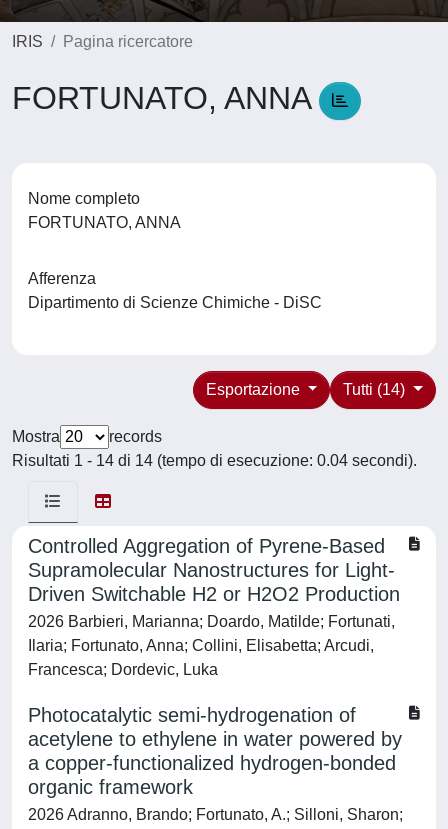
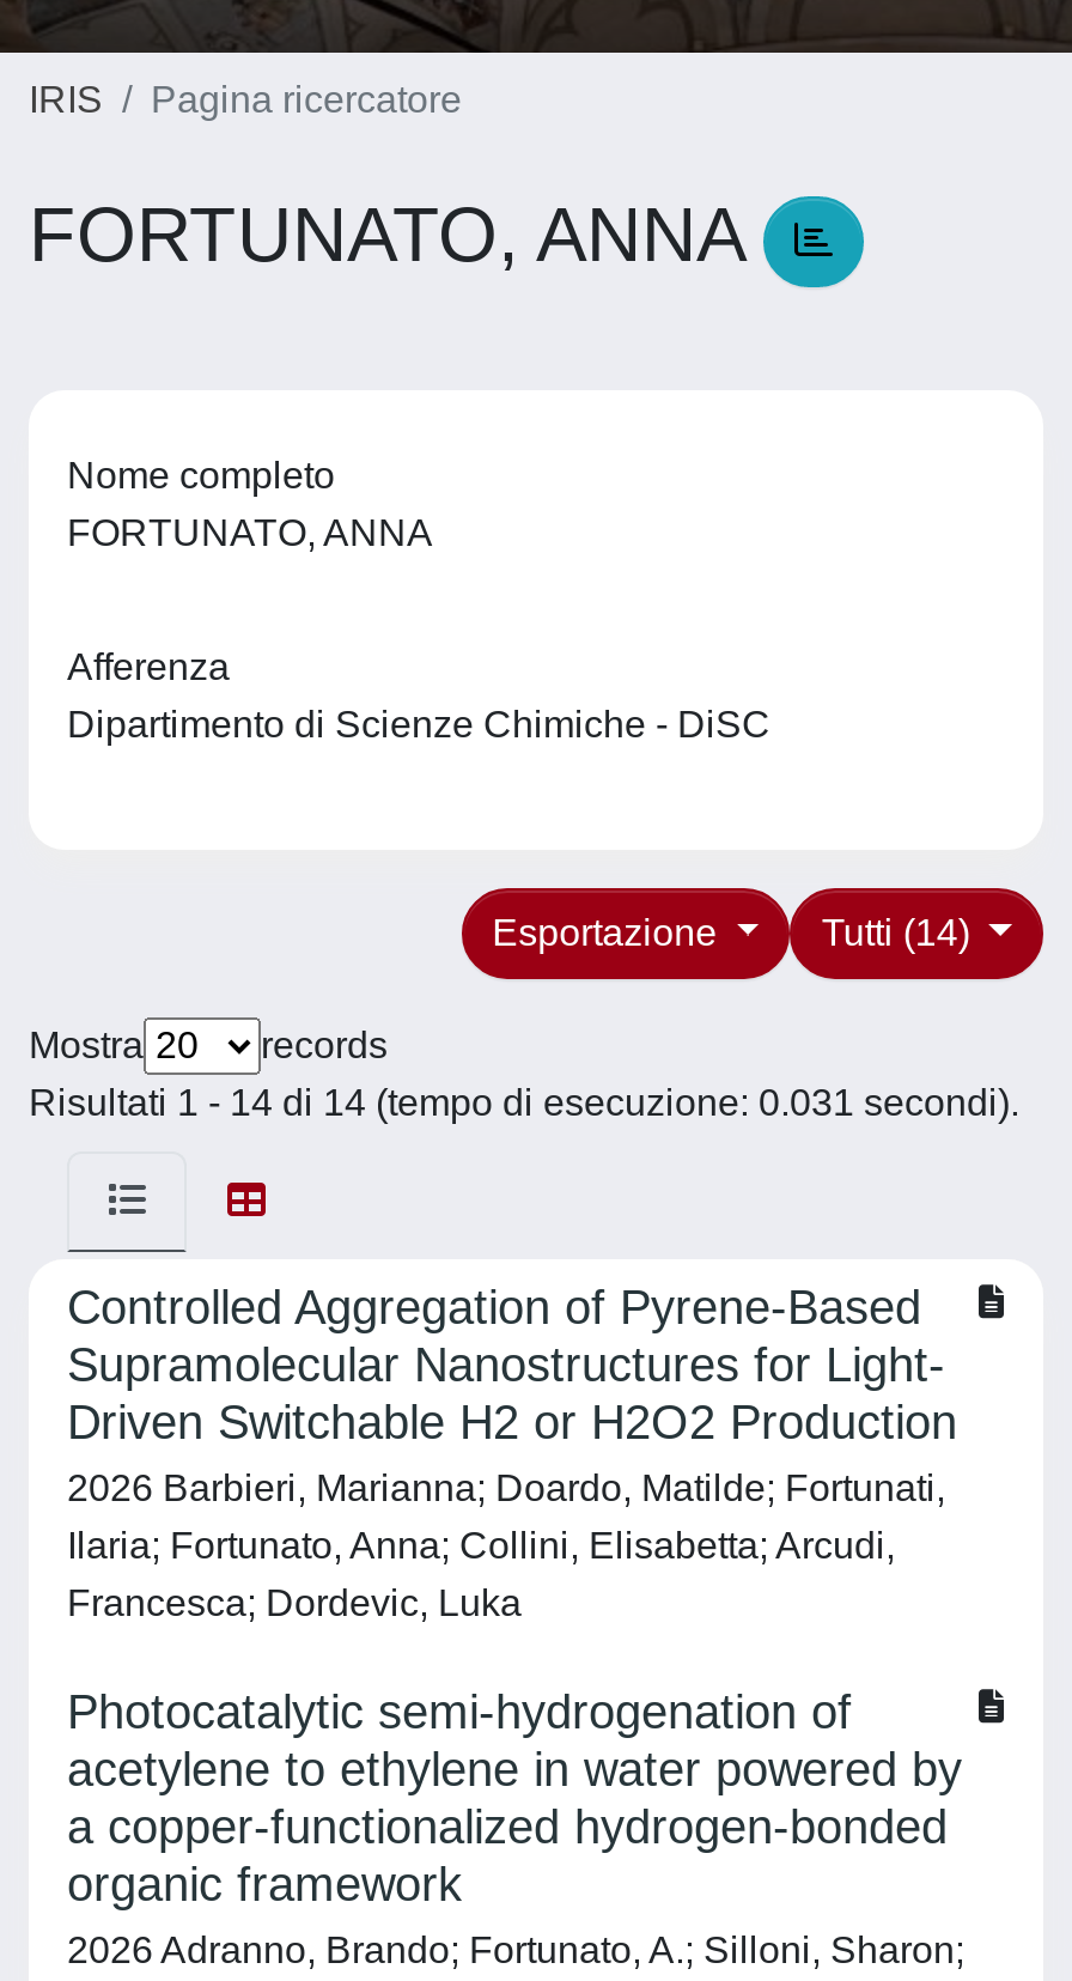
[12,452,417,469] Risultati 1 - 14 di 14 (tempo di esecuzione: 0.04 secondi). -> [29,1082,1019,1123] Risultati 1 - 14 di 14 (tempo di esecuzione: 0.031 secondi).

